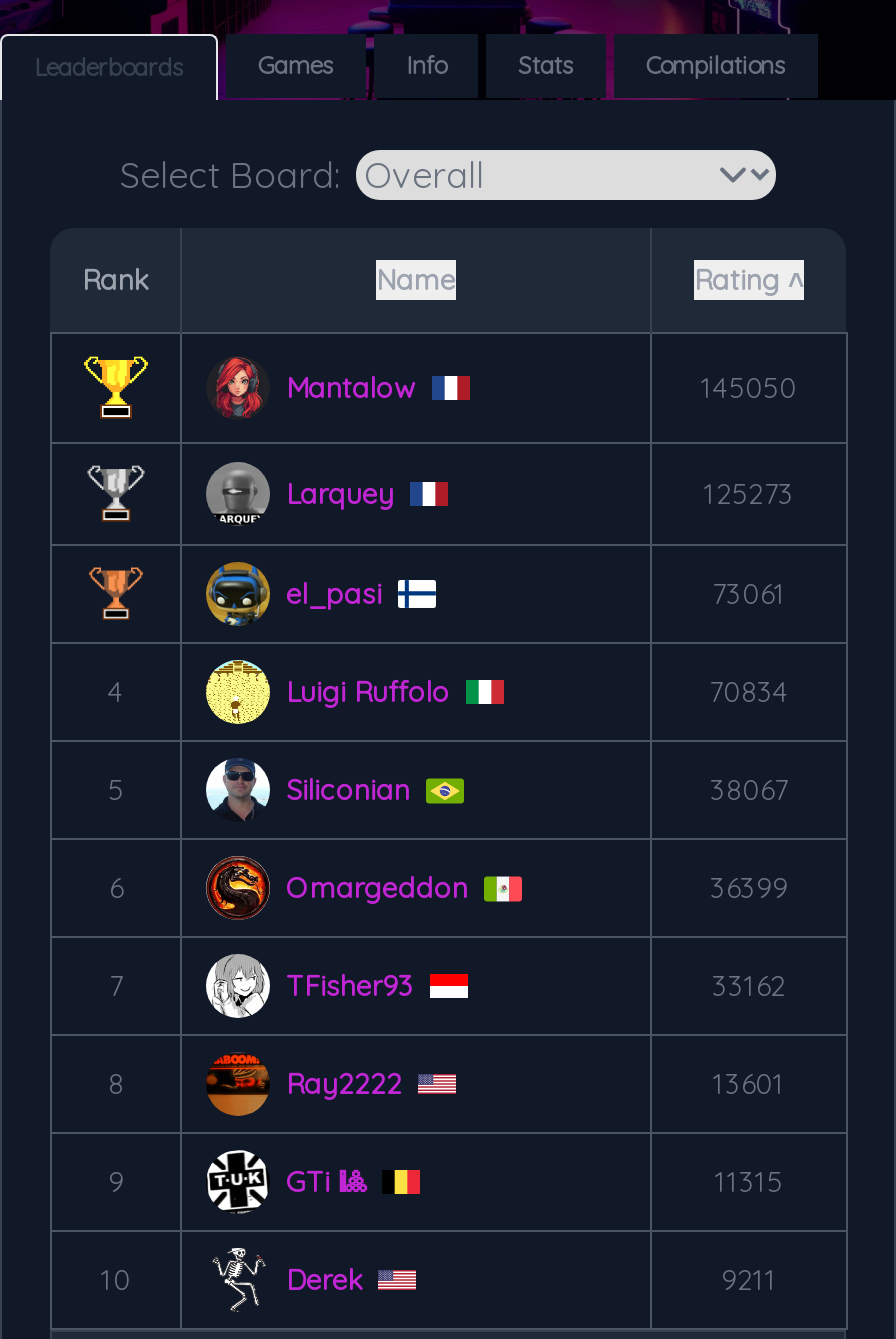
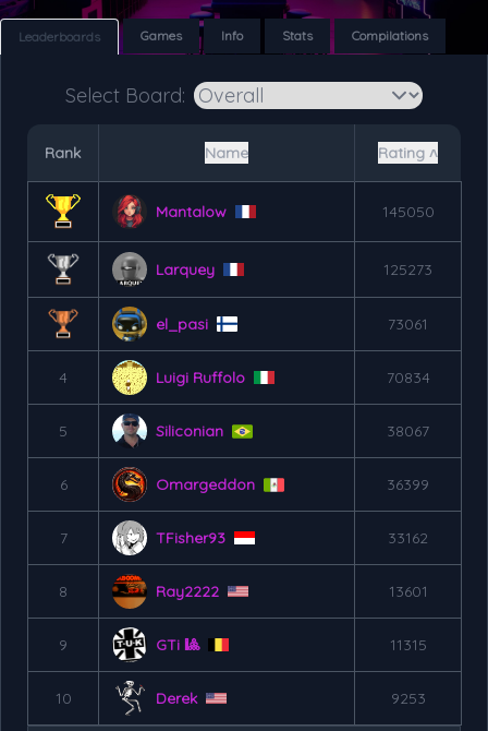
[721,1262,777,1298] 9211 -> [391,688,425,708] 9253

